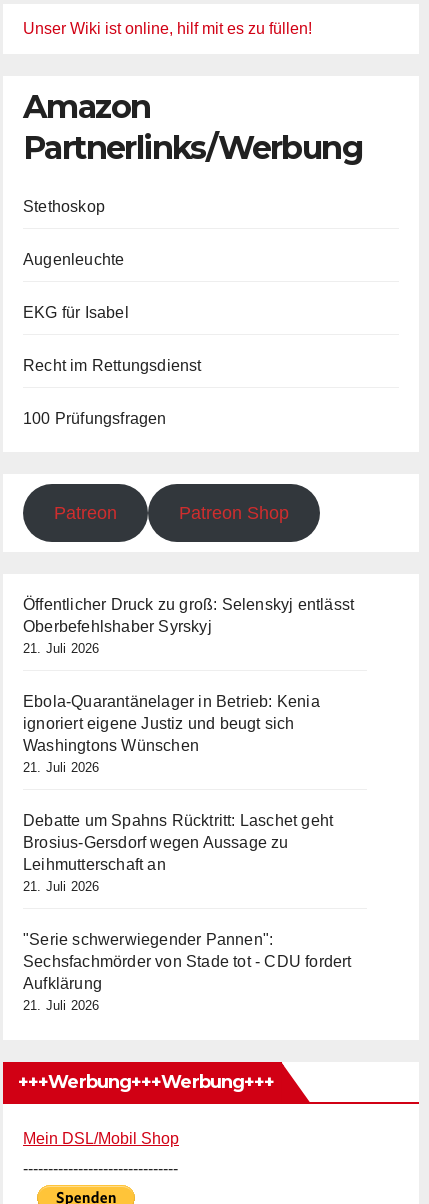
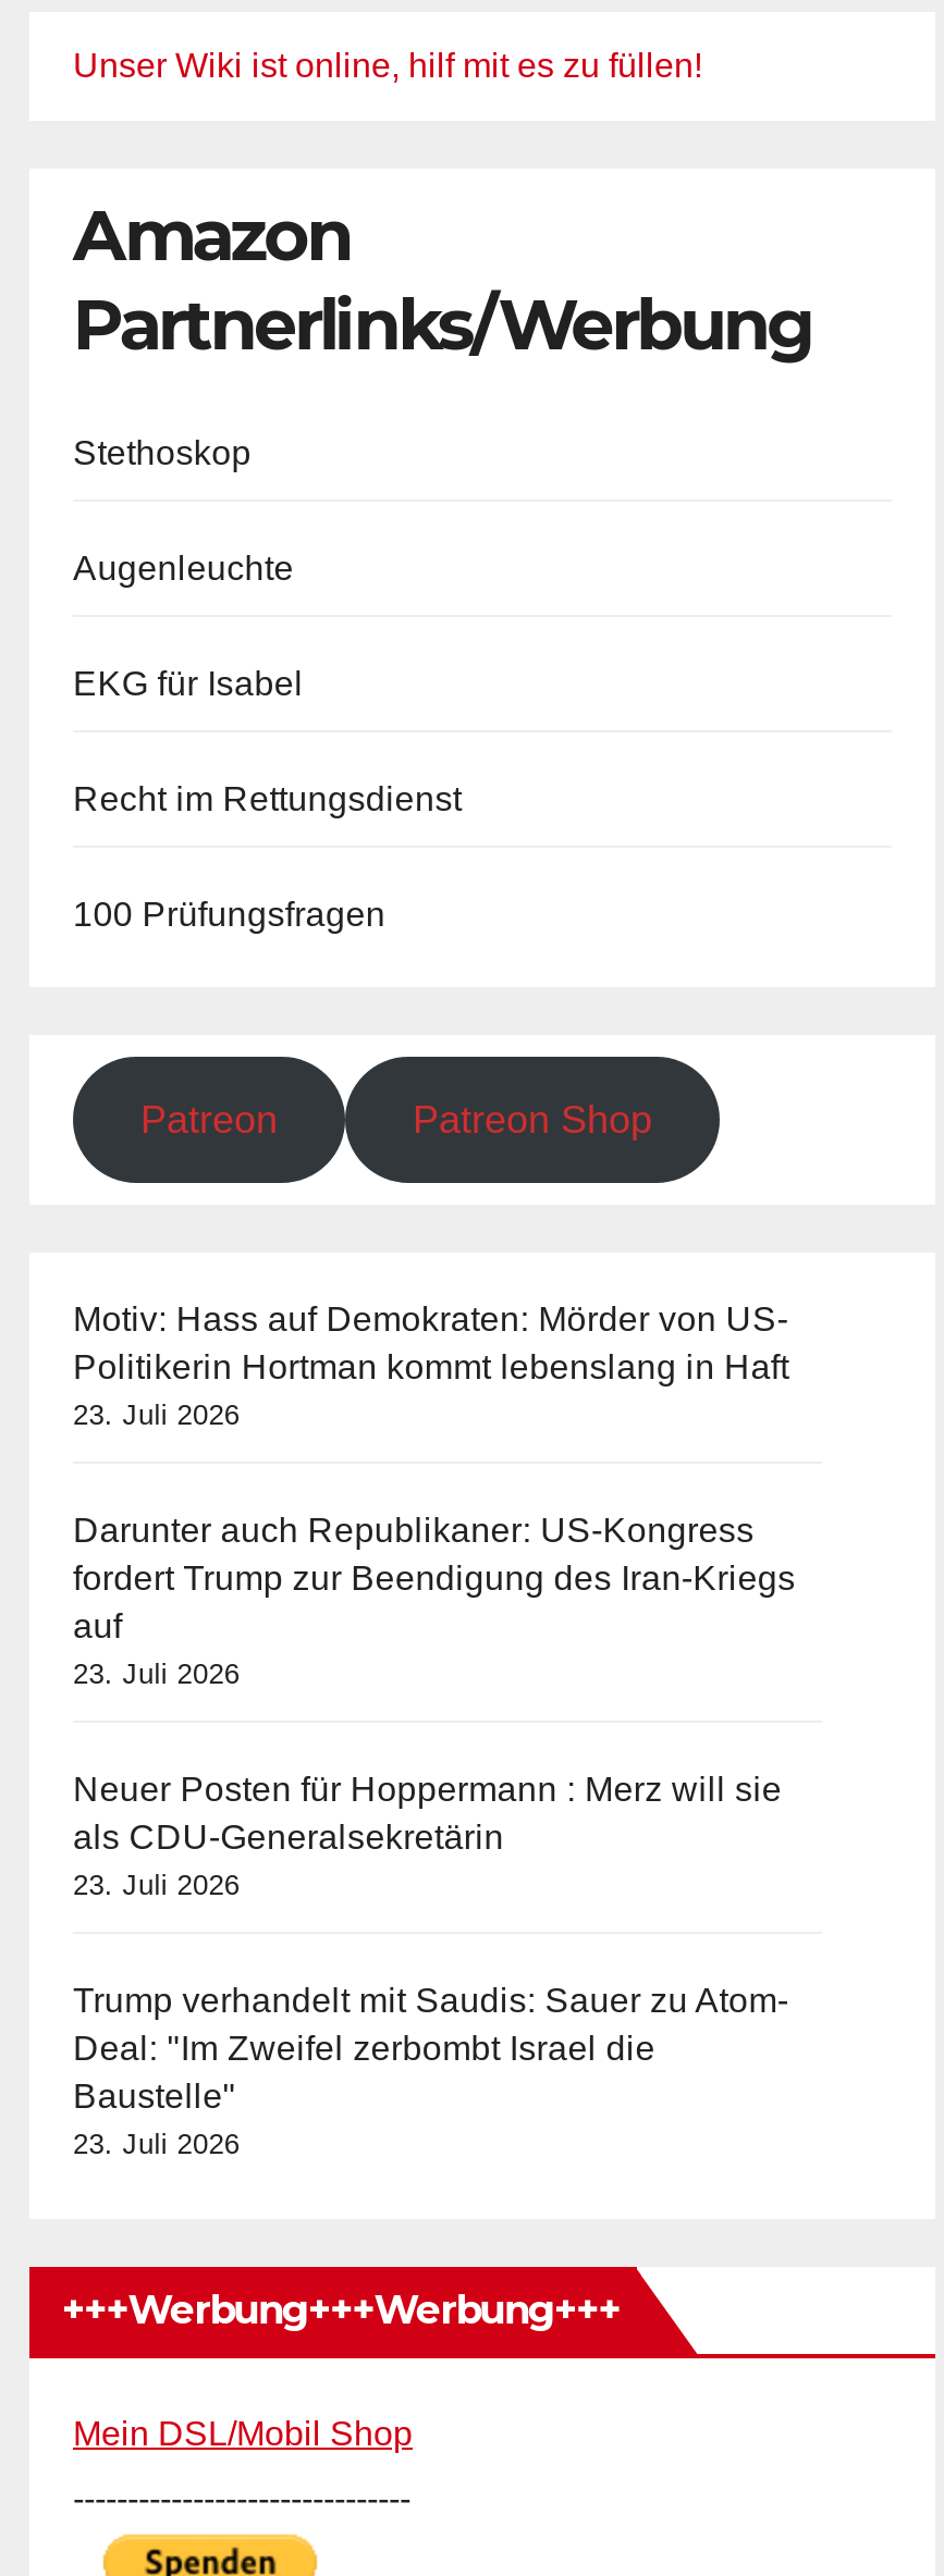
[23,596,354,656] Öffentlicher Druck zu groß: Selenskyj entlässt | Oberbefehlshaber Syrskyj | 21. Juli 2026 -> [73,1302,789,1432] Motiv: Hass auf Demokraten: Mörder von US- | Politikerin Hortman kommt lebenslang in Haft | 23. Juli 2026
[23,693,320,775] Ebola-Quarantänelager in Betrieb: Kenia | ignoriert eigene Justiz und beugt sich | Washingtons Wünschen | 21. Juli 2026 -> [73,1513,795,1691] Darunter auch Republikaner: US-Kongress | fordert Trump zur Beendigung des Iran-Kriegs | auf | 23. Juli 2026
[23,812,333,894] Debatte um Spahns Rücktritt: Laschet geht | Brosius-Gersdorf wegen Aussage zu | Leihmutterschaft an | 21. Juli 2026 -> [73,1772,782,1902] Neuer Posten für Hoppermann : Merz will sie | als CDU-Generalsekretärin | 23. Juli 2026
[23,931,352,1013] "Serie schwerwiegender Pannen": | Sechsfachmörder von Stade tot - CDU fordert | Aufklärung | 21. Juli 2026 -> [73,1983,789,2161] Trump verhandelt mit Saudis: Sauer zu Atom- | Deal: "Im Zweifel zerbombt Israel die | Baustelle" | 23. Juli 2026

